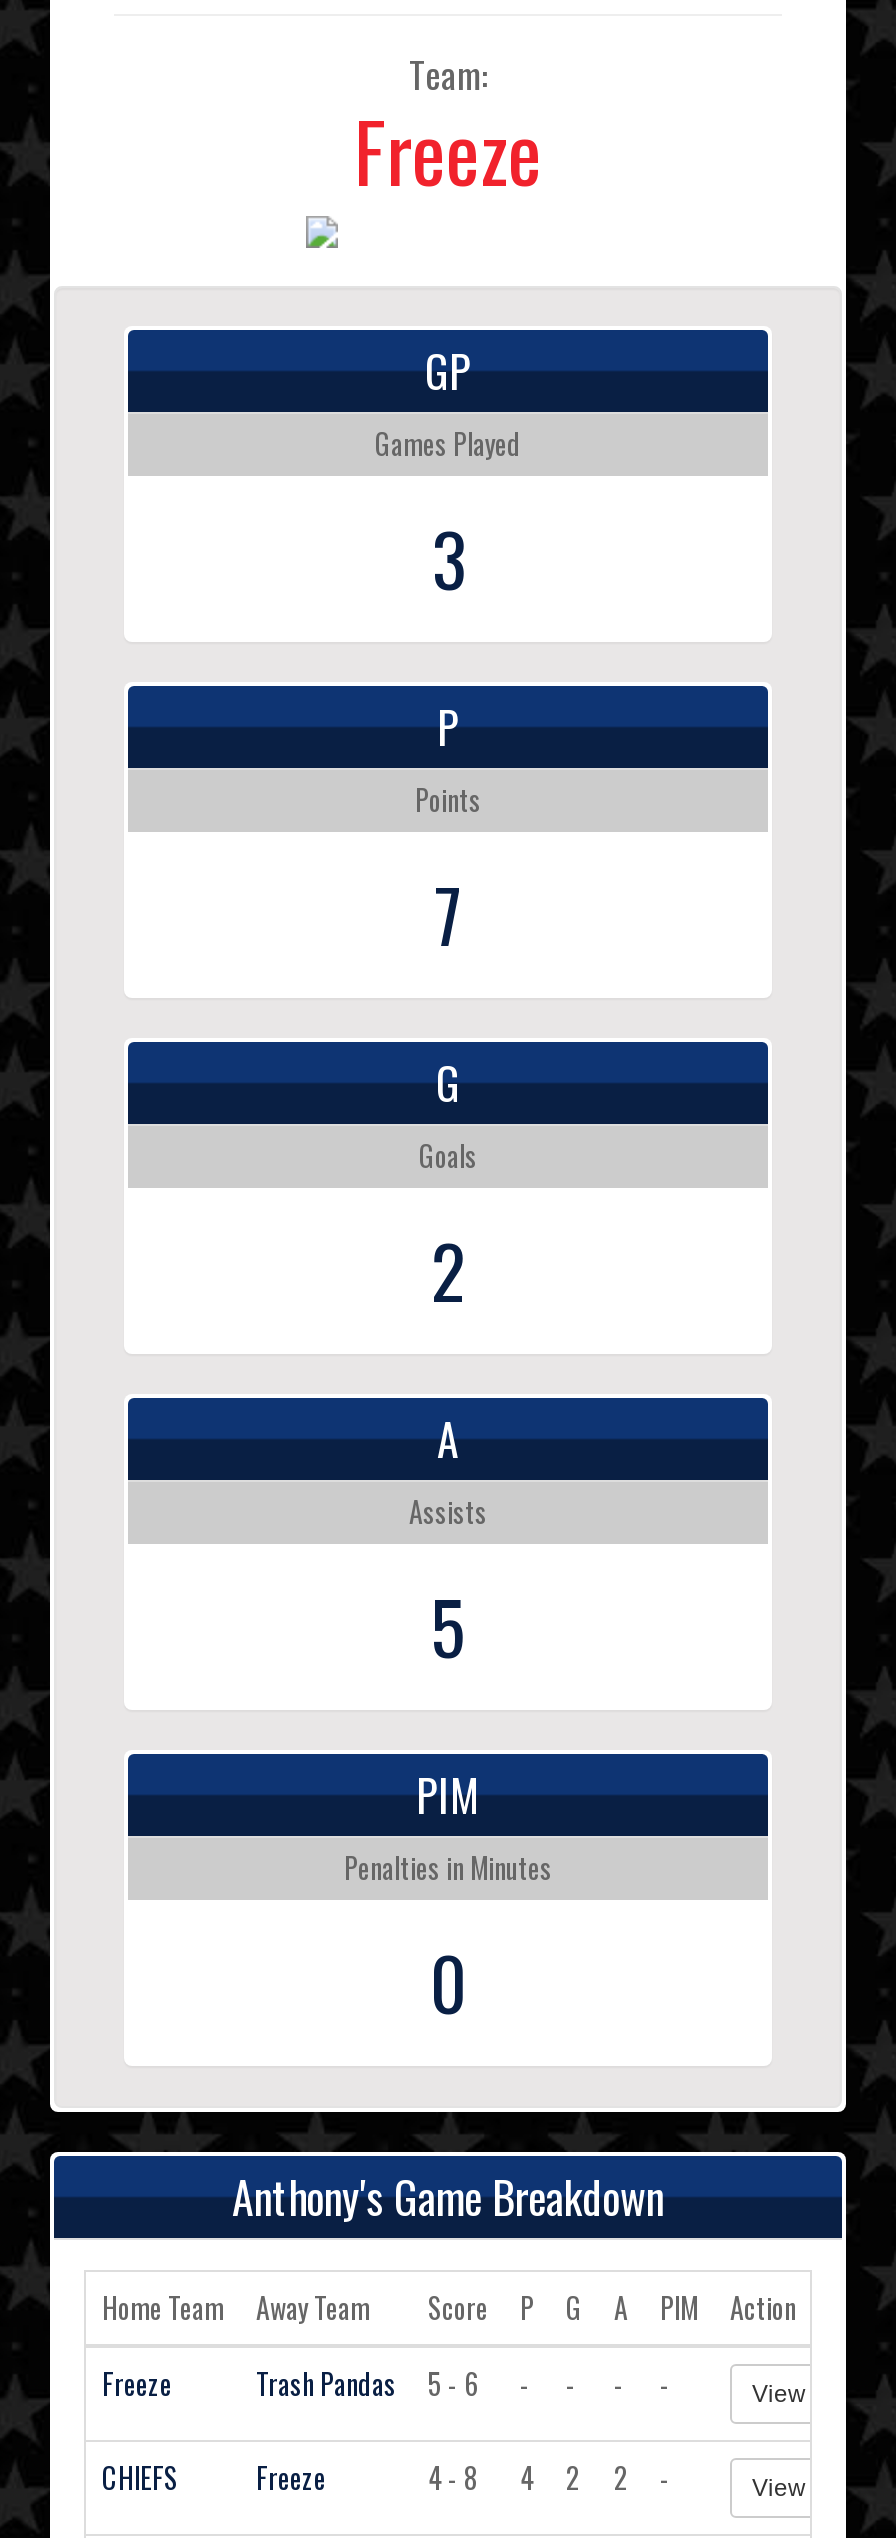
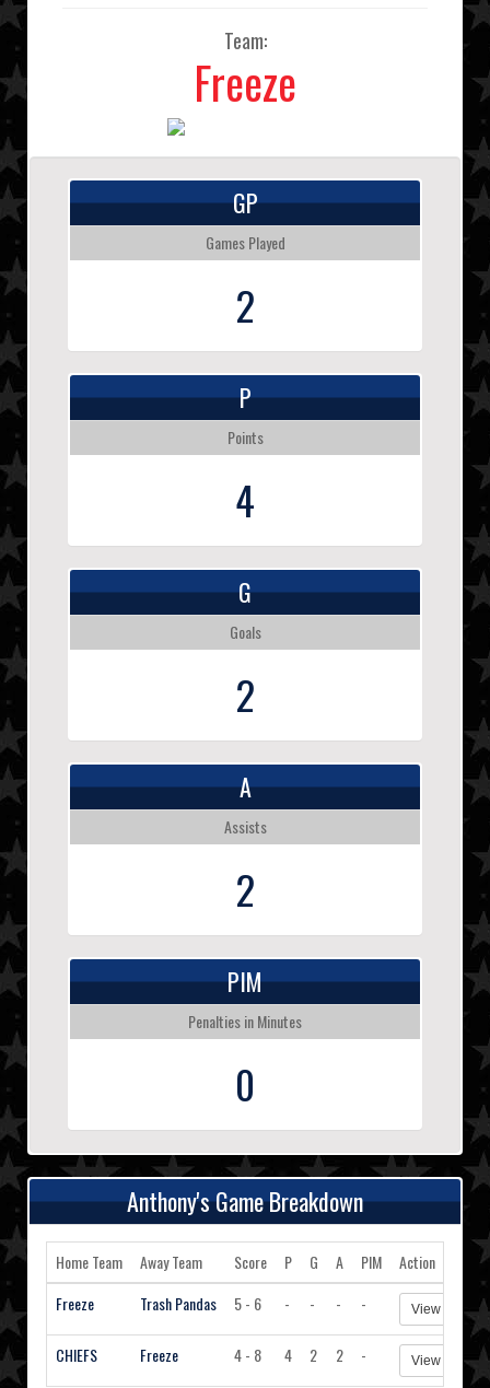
[432,505,464,611] 3 -> [236,276,254,334] 2
[434,861,462,967] 7 -> [235,471,255,529] 4
[431,1573,465,1679] 5 -> [236,860,254,918] 2

